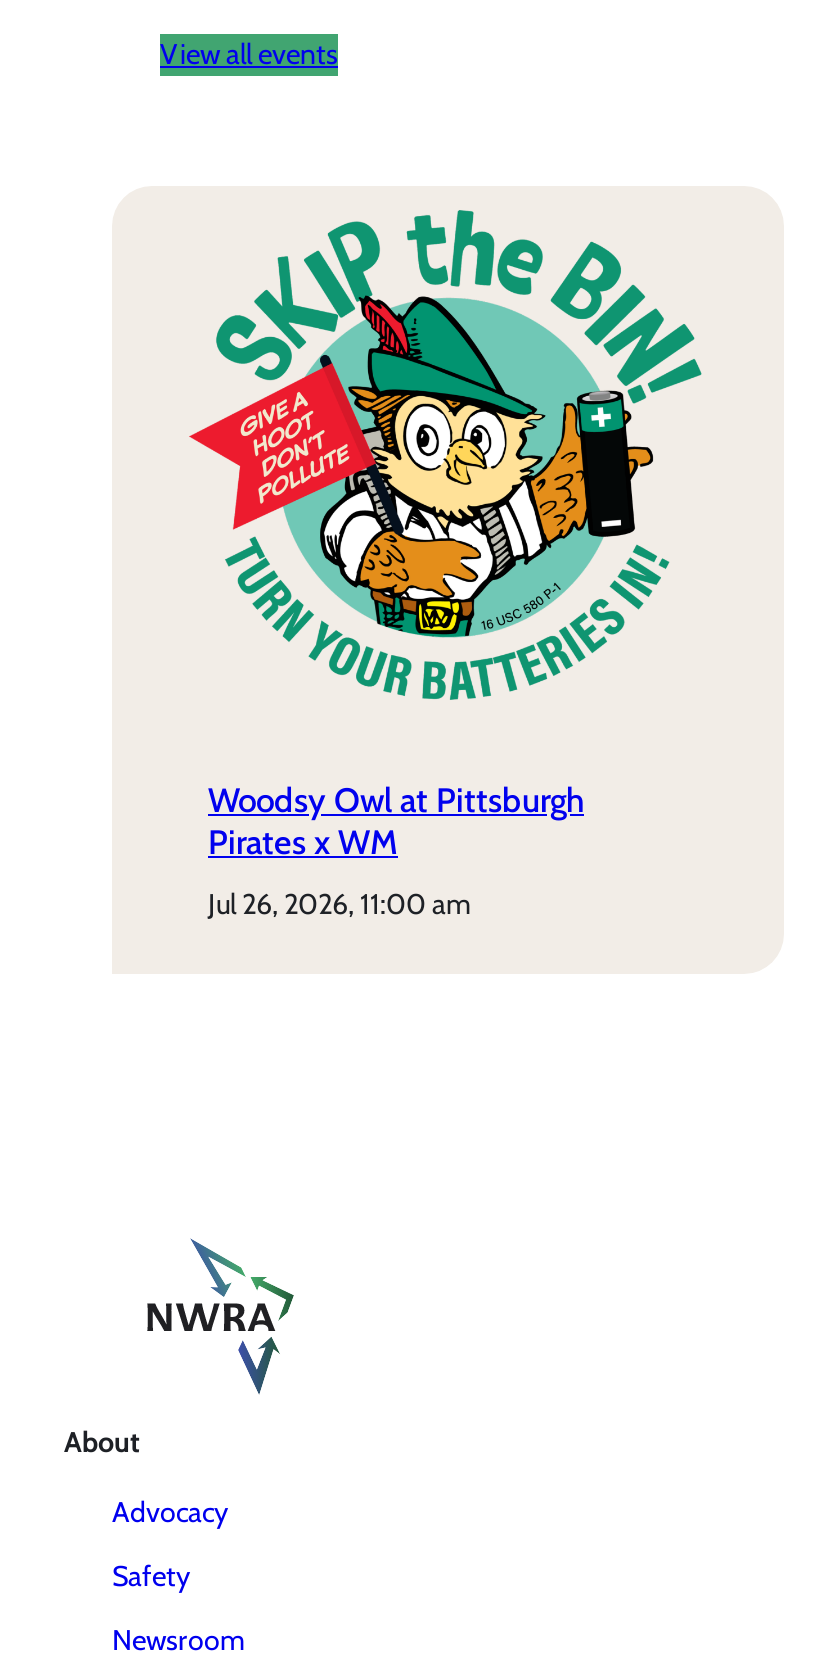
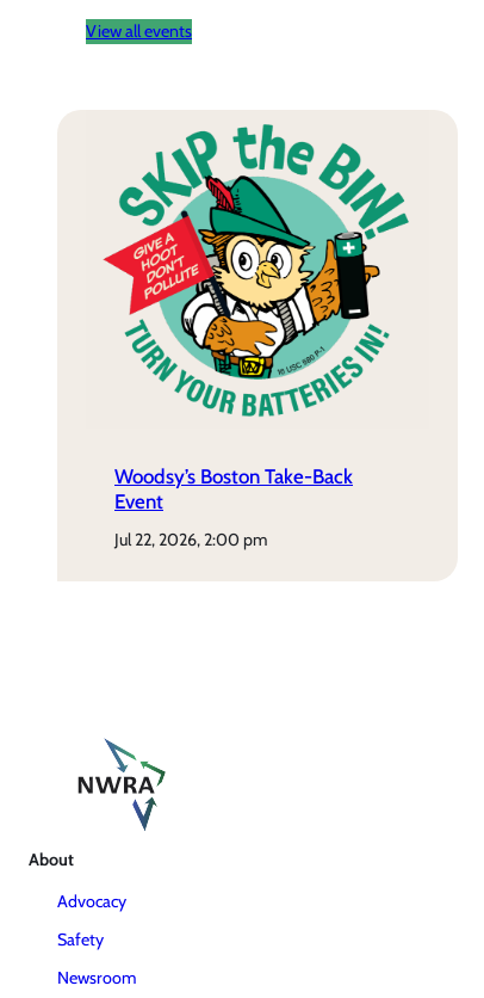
[208,779,584,861] Woodsy Owl at Pittsburgh | Pirates x WM -> [114,464,353,513] Woodsy’s Boston Take-Back | Event
[216,887,470,923] jul 26, 2026, 11:00 am -> [119,528,267,550] jul 22, 2026, 2:00 pm

